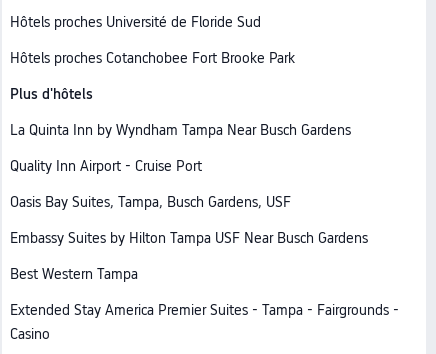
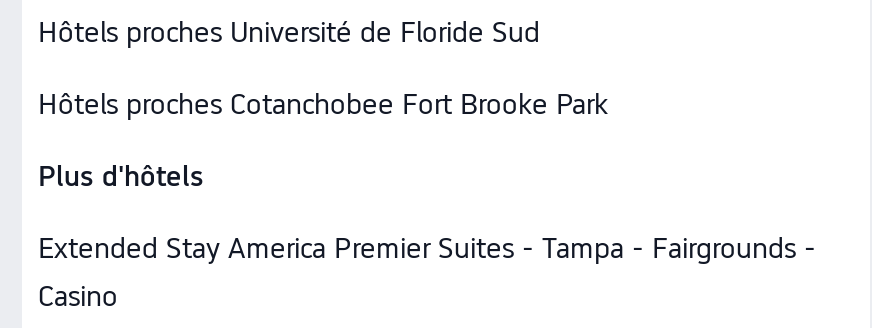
[10,122,368,282] La Quinta Inn by Wyndham Tampa Near Busch Gardens | Quality Inn Airport - Cruise Port | Oasis Bay Suites, Tampa, Busch Gardens, USF | Embassy Suites by Hilton Tampa USF Near Busch Gardens | Best Western Tampa -> none

